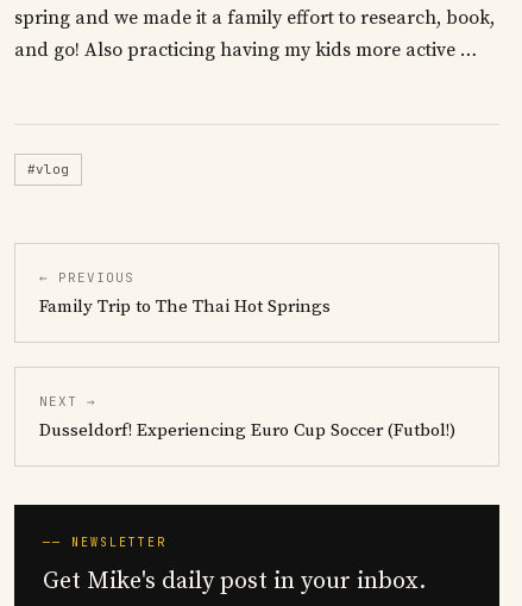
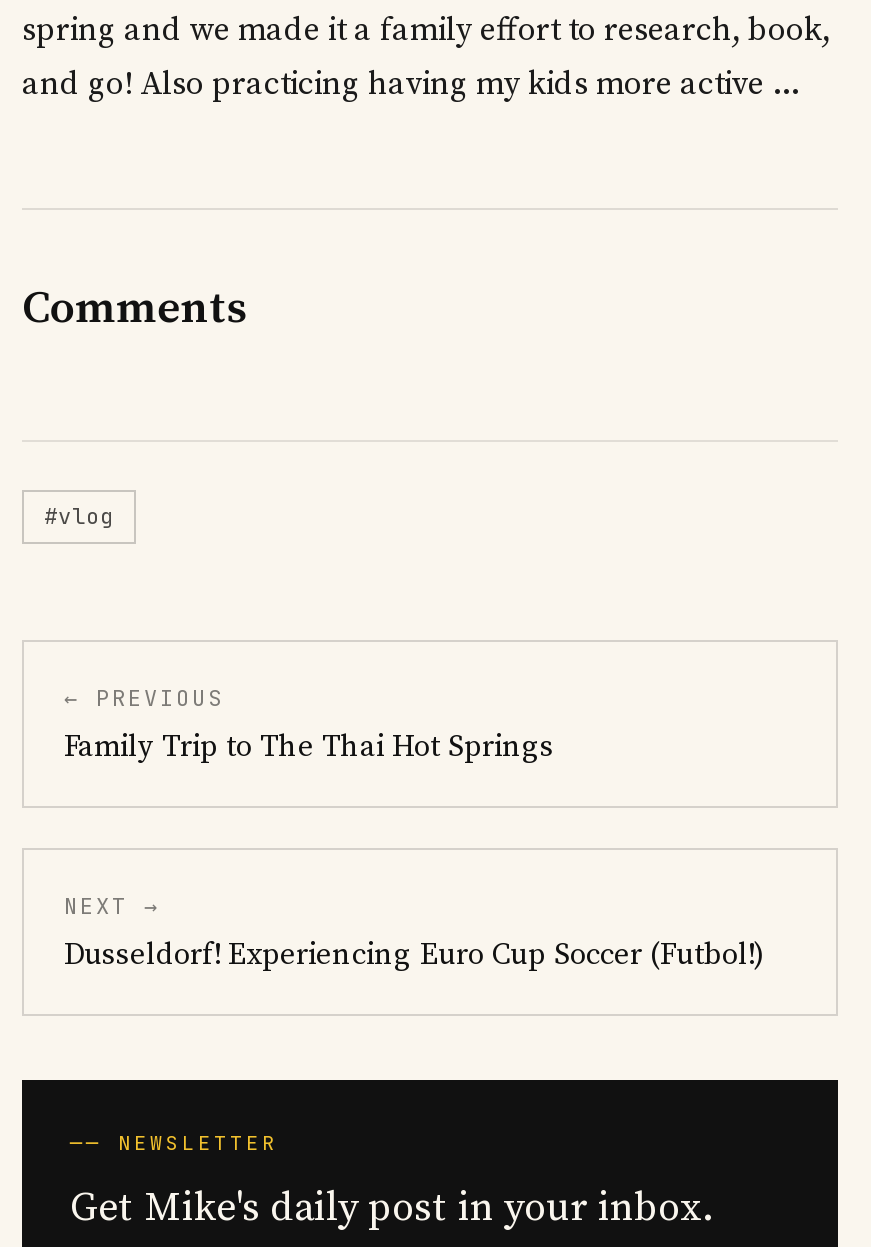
none -> [22,280,248,338] Comments

